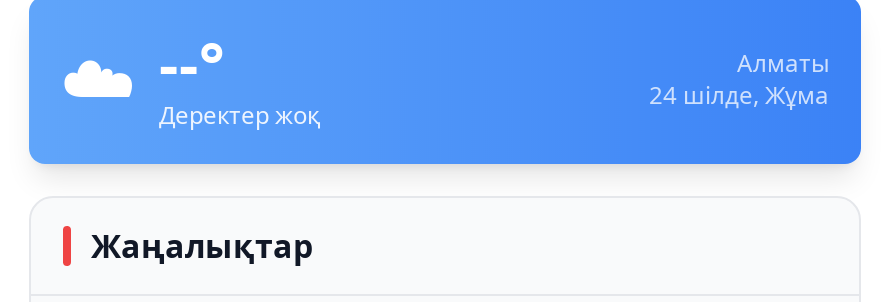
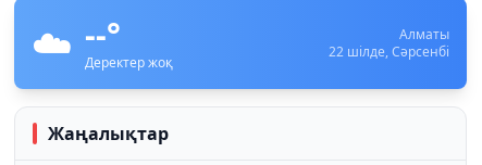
[649,79,829,113] 24 шілде, Жұма -> [329,43,449,61] 22 шілде, Сәрсенбі

